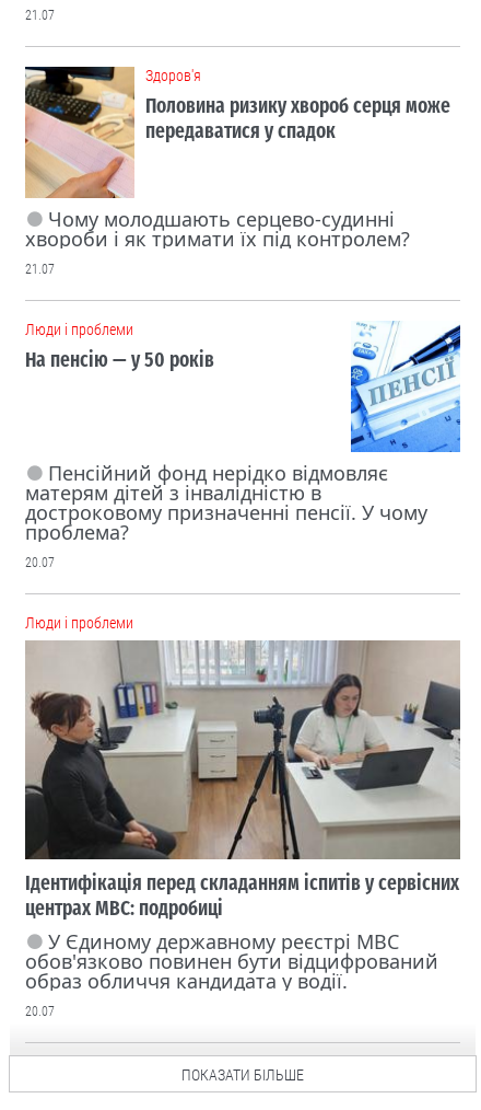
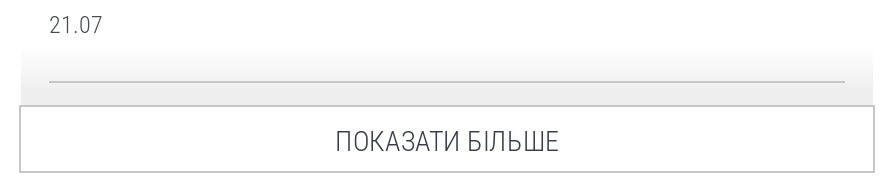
[24,66,450,372] [image] | Здоров'я | Половина ризику хвороб серця може | передаватися у спадок | Чому молодшають серцево-судинні | хвороби і як тримати їх під контролем? | 21.07 | Люди і проблеми | На пенсію — у 50 років -> none
[25,321,461,632] [image] | Пенсійний фонд нерідко відмовляє | матерям дітей з інвалідністю в | достроковому призначенні пенсії. У чому | проблема? | 20.07 | Люди і проблеми -> none
[24,639,461,1019] [image] | Ідентифікація перед складанням іспитів у сервісних | центрах МВС: подробиці | У Єдиному державному реєстрі МВС | обов'язково повинен бути відцифрований | образ обличчя кандидата у водії. | 20.07 -> none

